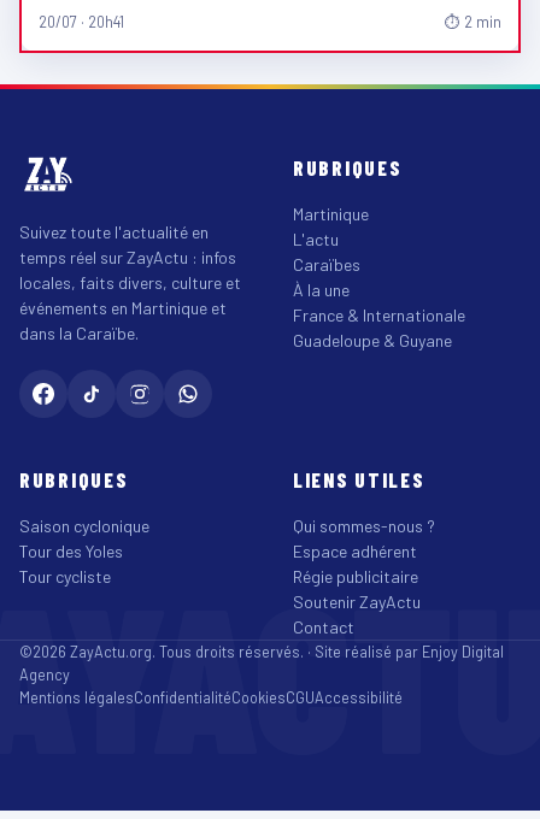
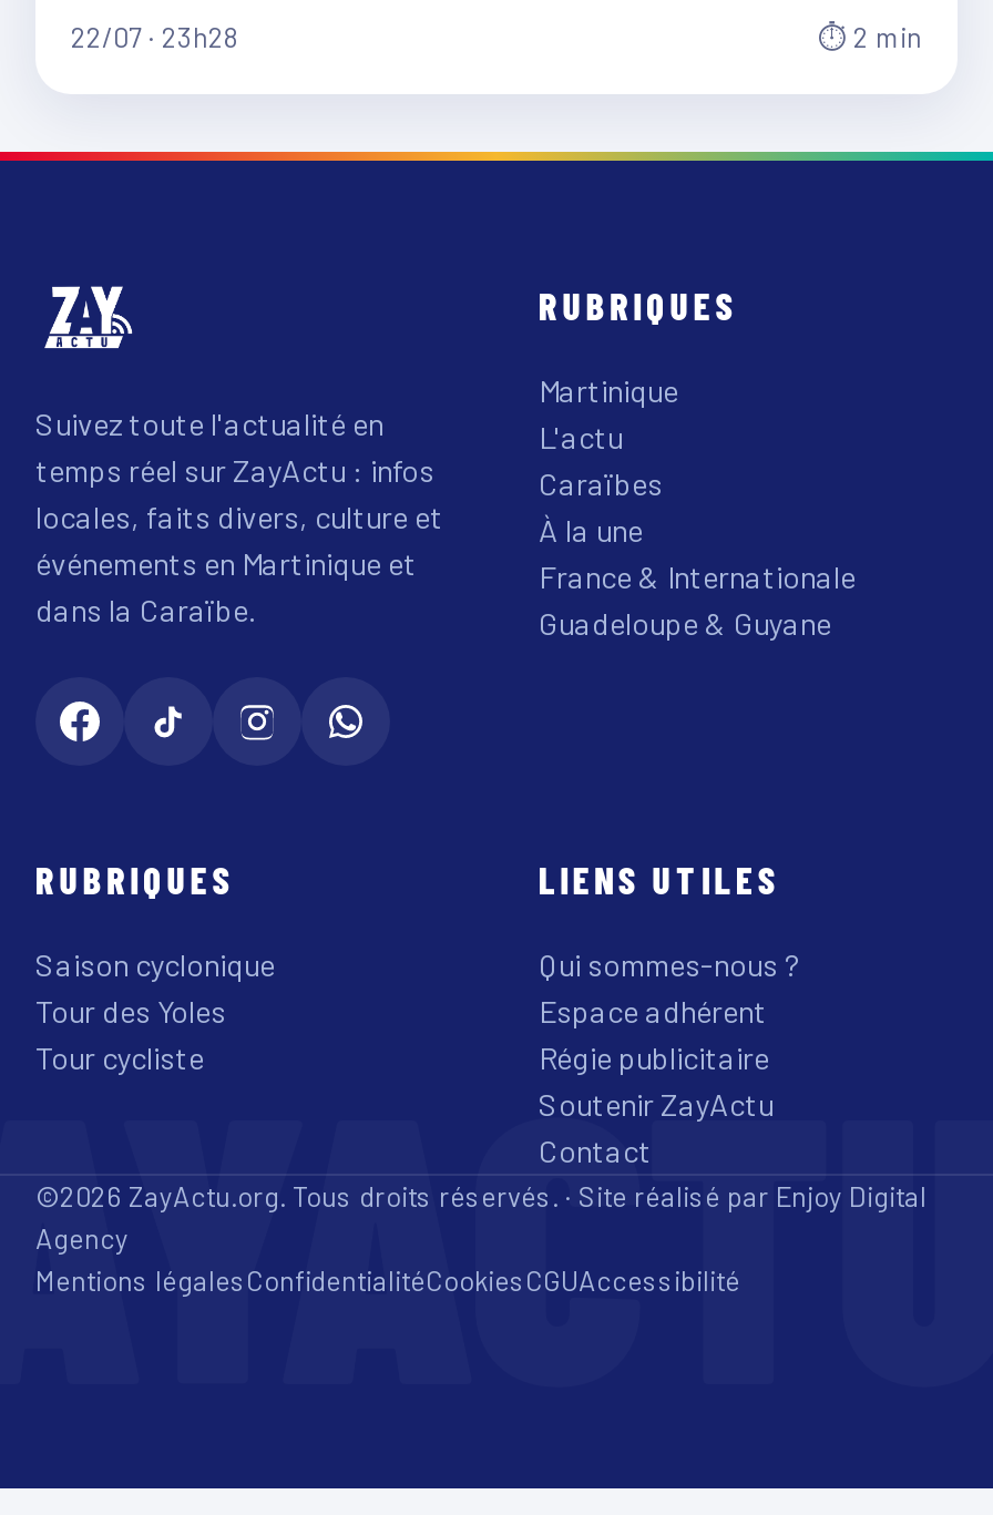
[39,12,124,31] 20/07 · 20h41 -> [71,18,239,53] 22/07 · 23h28

